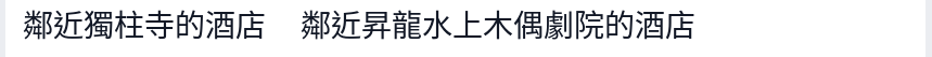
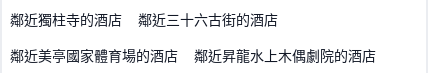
none -> [10,12,278,64] 鄰近三十六古街的酒店 | 鄰近美亭國家體育場的酒店

